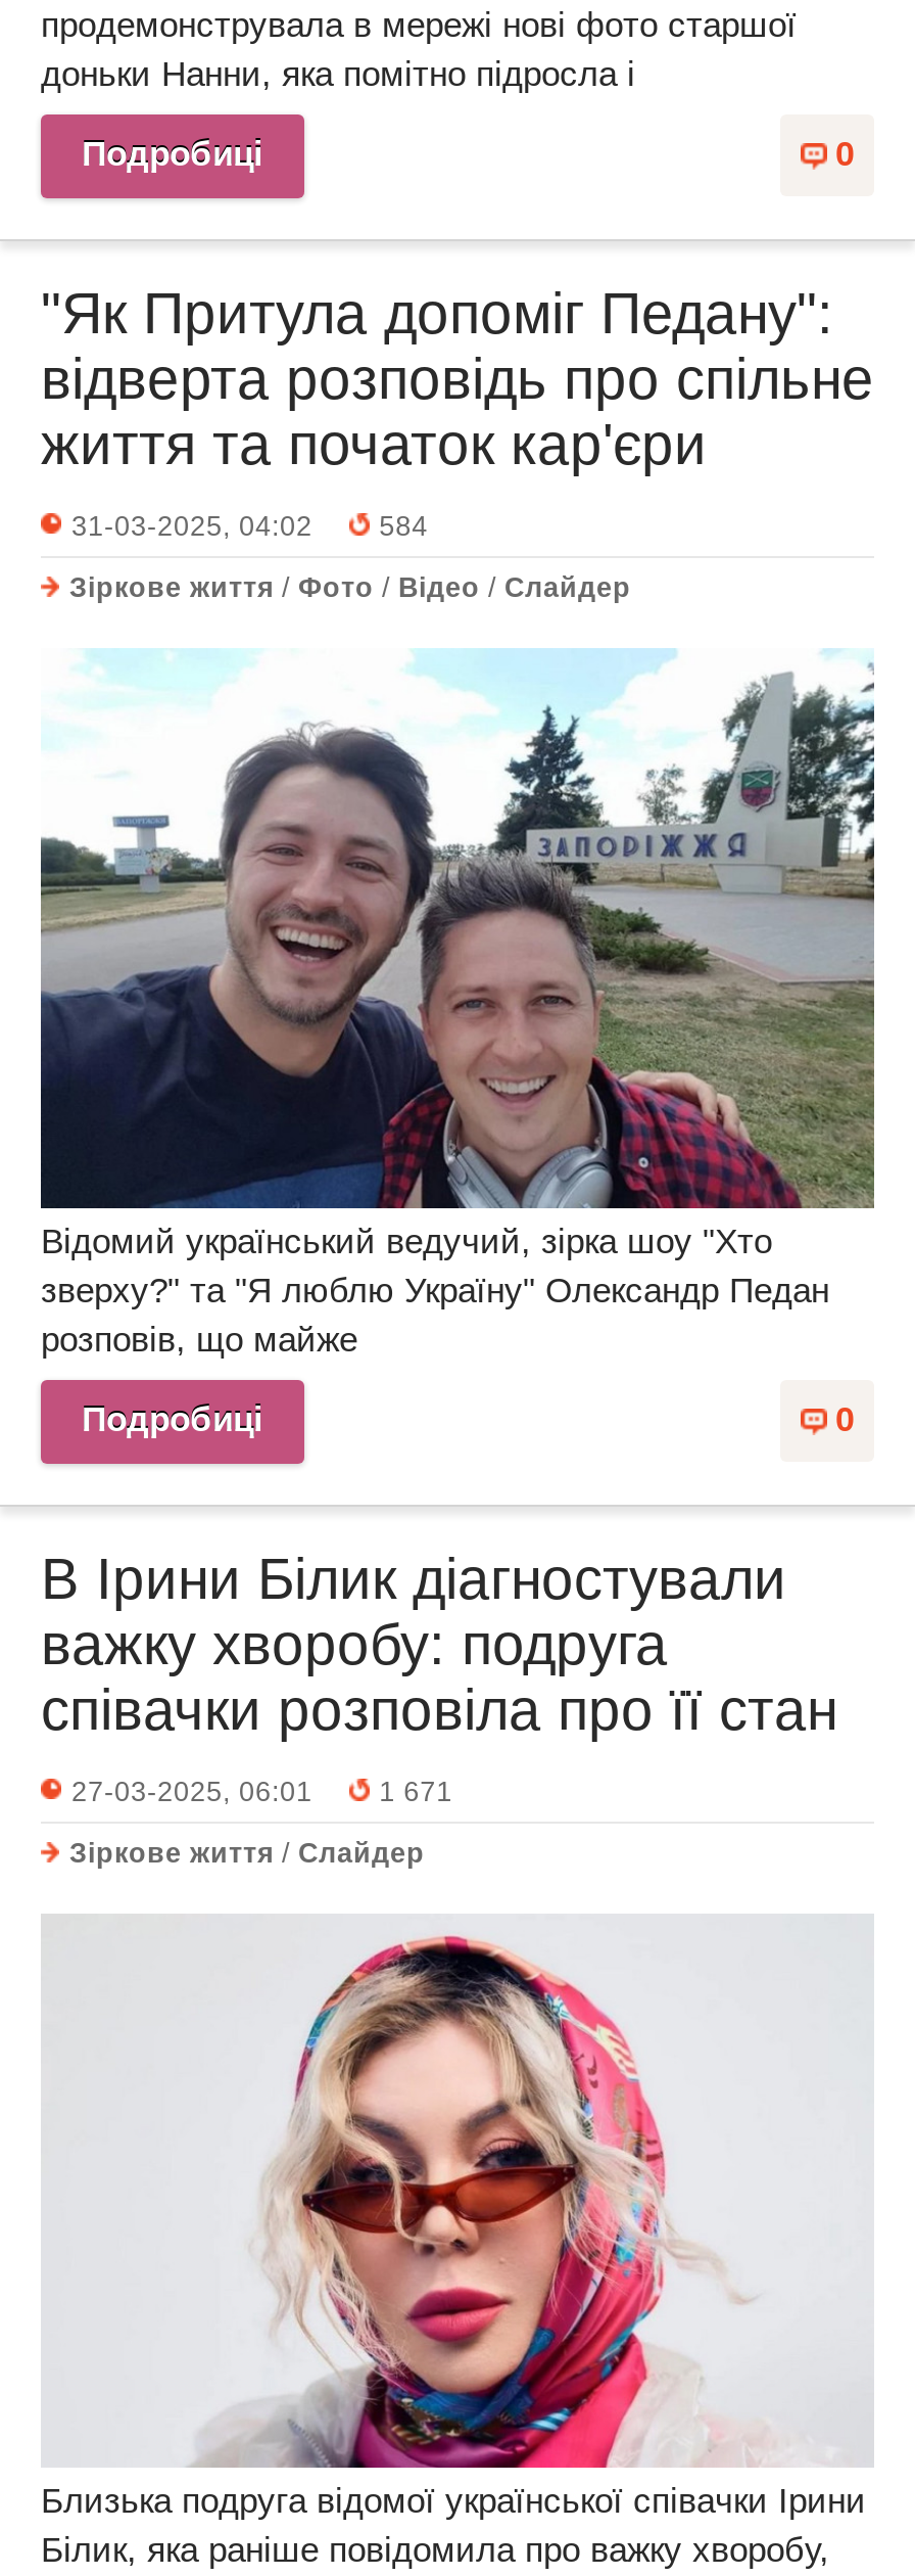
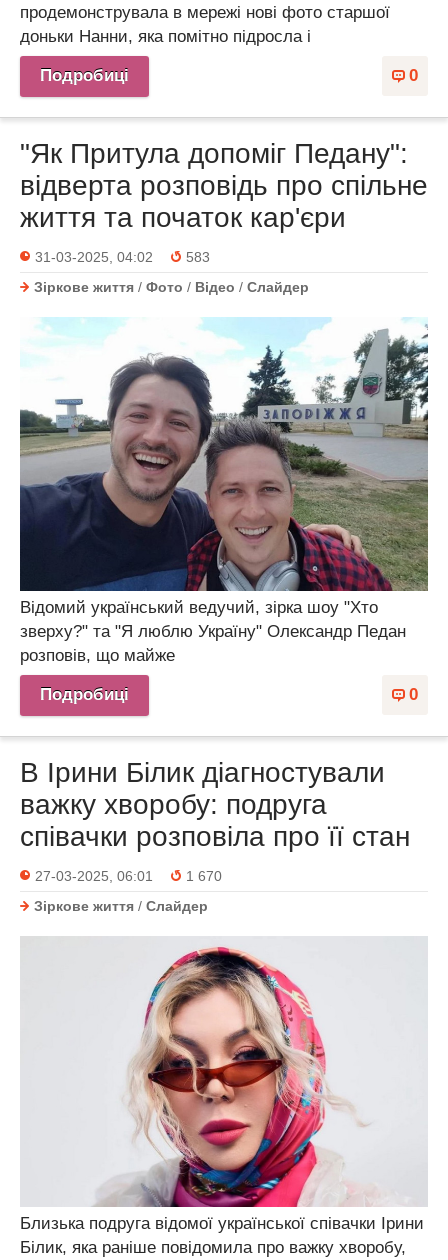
[379,510,428,541] 584 -> [186,250,210,265] 583
[379,1776,453,1806] 1 671 -> [186,868,222,883] 1 670

